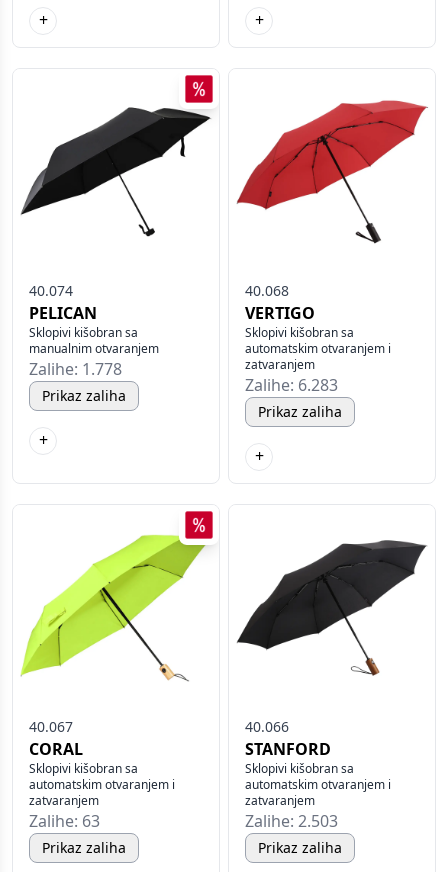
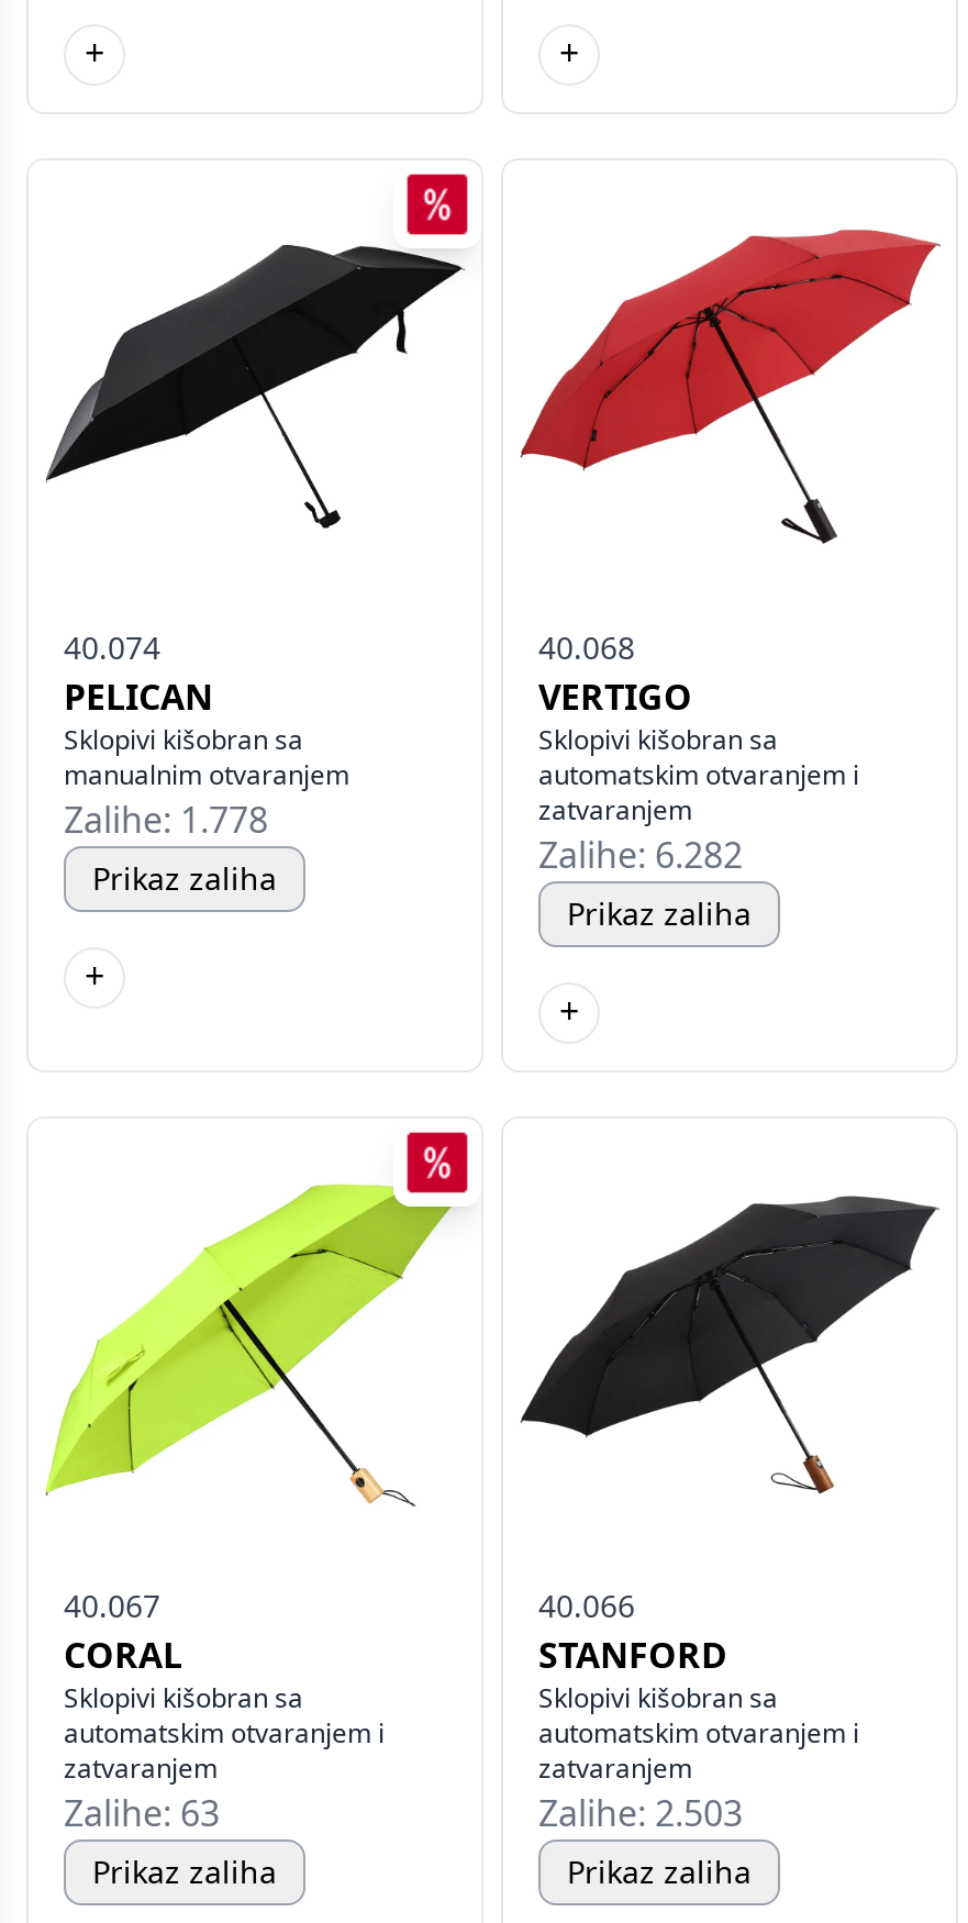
[245,374,338,396] Zalihe: 6.283 -> [538,830,743,879] Zalihe: 6.282

